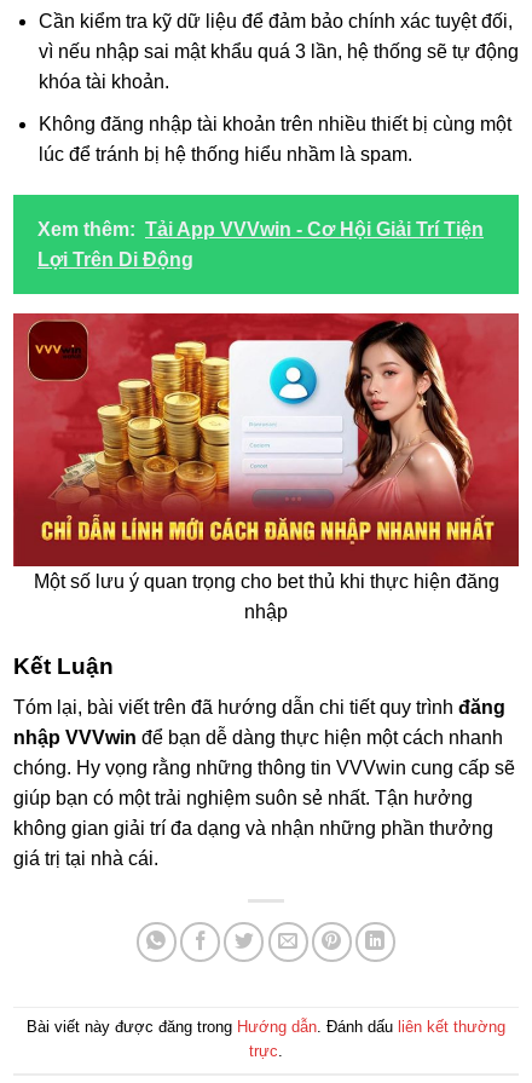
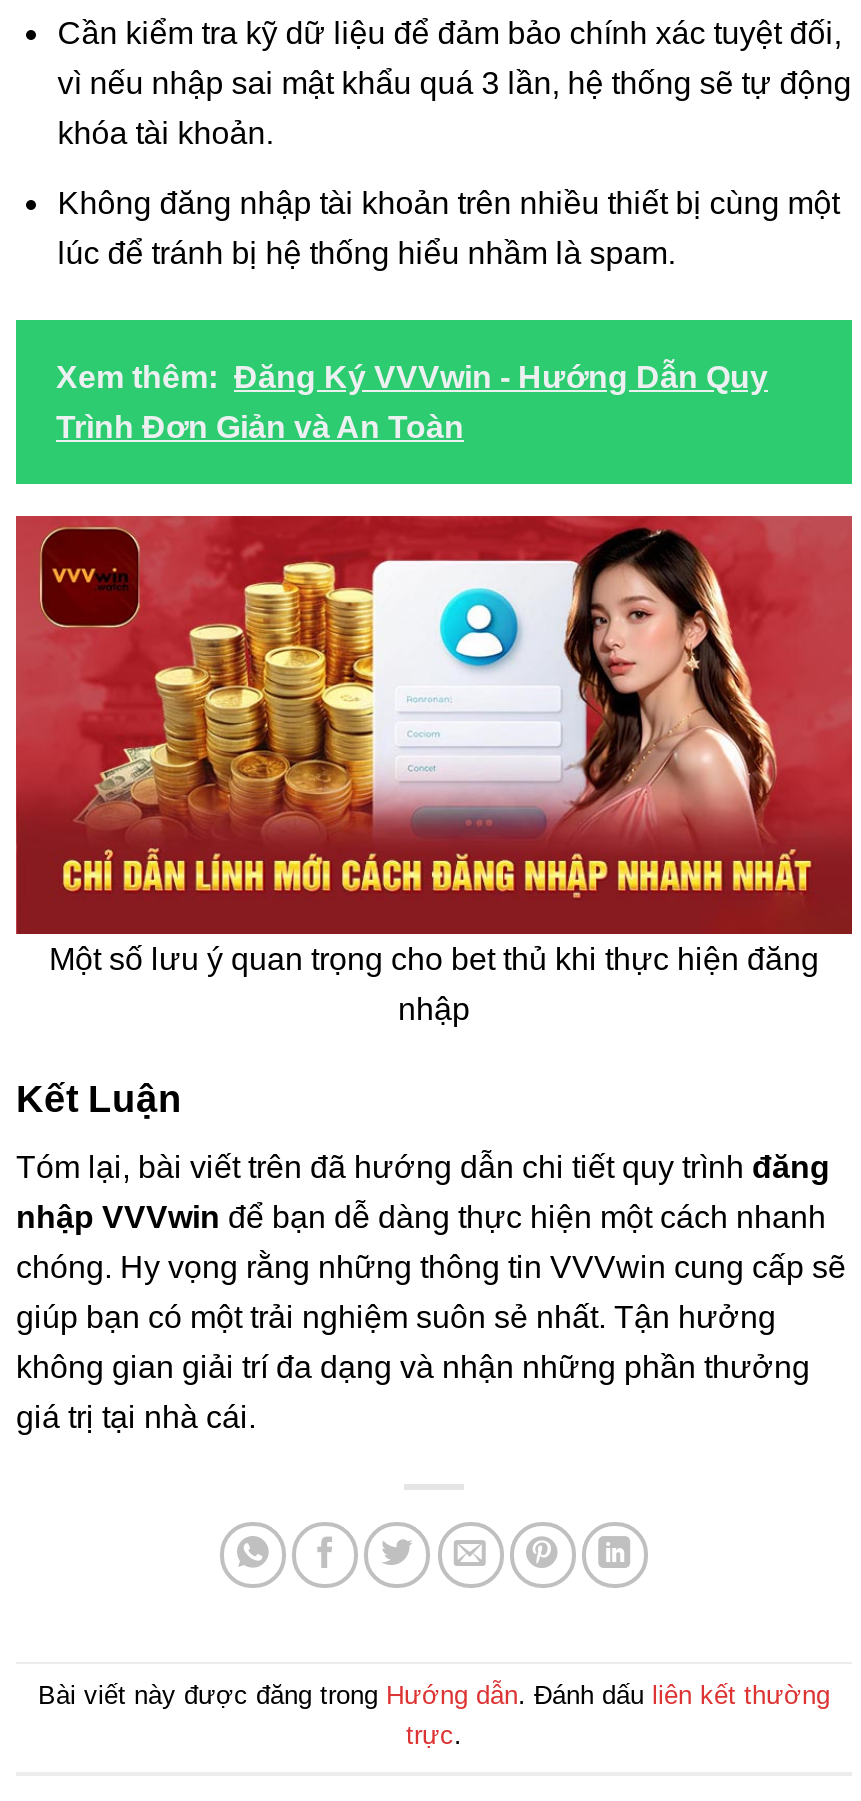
[37,219,484,239] Xem thêm: Tải App VVVwin - Cơ Hội Giải Trí Tiện -> [56,359,768,393] Xem thêm: Đăng Ký VVVwin - Hướng Dẫn Quy
[37,249,193,269] Lợi Trên Di Động -> [56,409,464,443] Trình Đơn Giản và An Toàn

